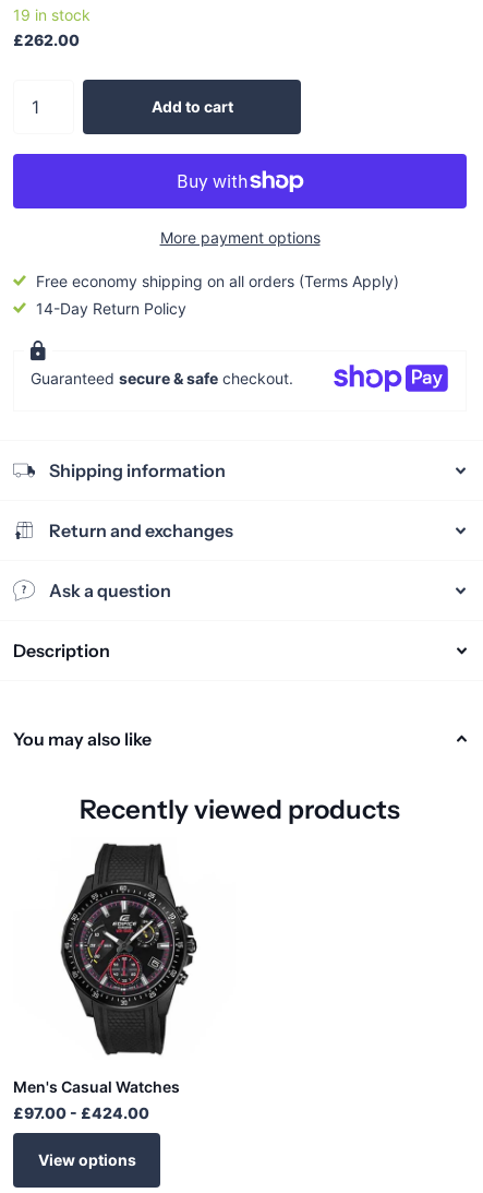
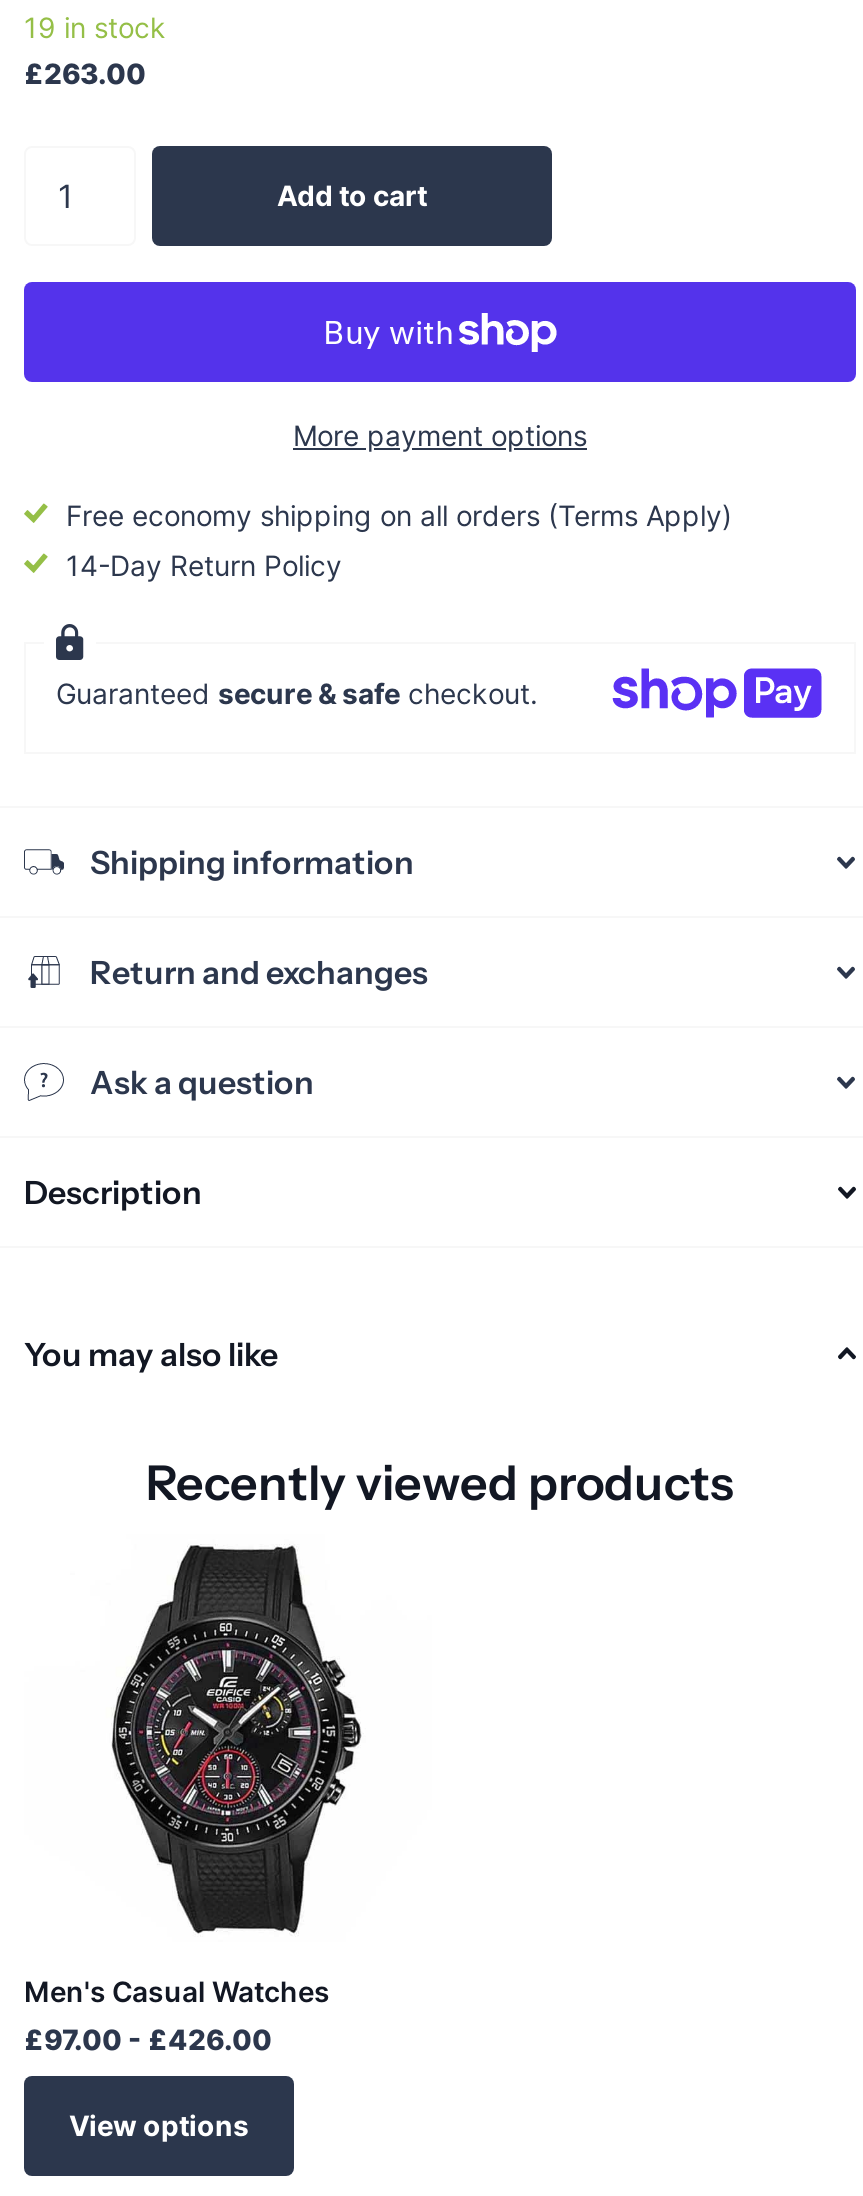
[13,30,80,49] £262.00 -> [24,55,146,89] £263.00
[13,1103,149,1122] £97.00 - £424.00 -> [24,2021,272,2055] £97.00 - £426.00

